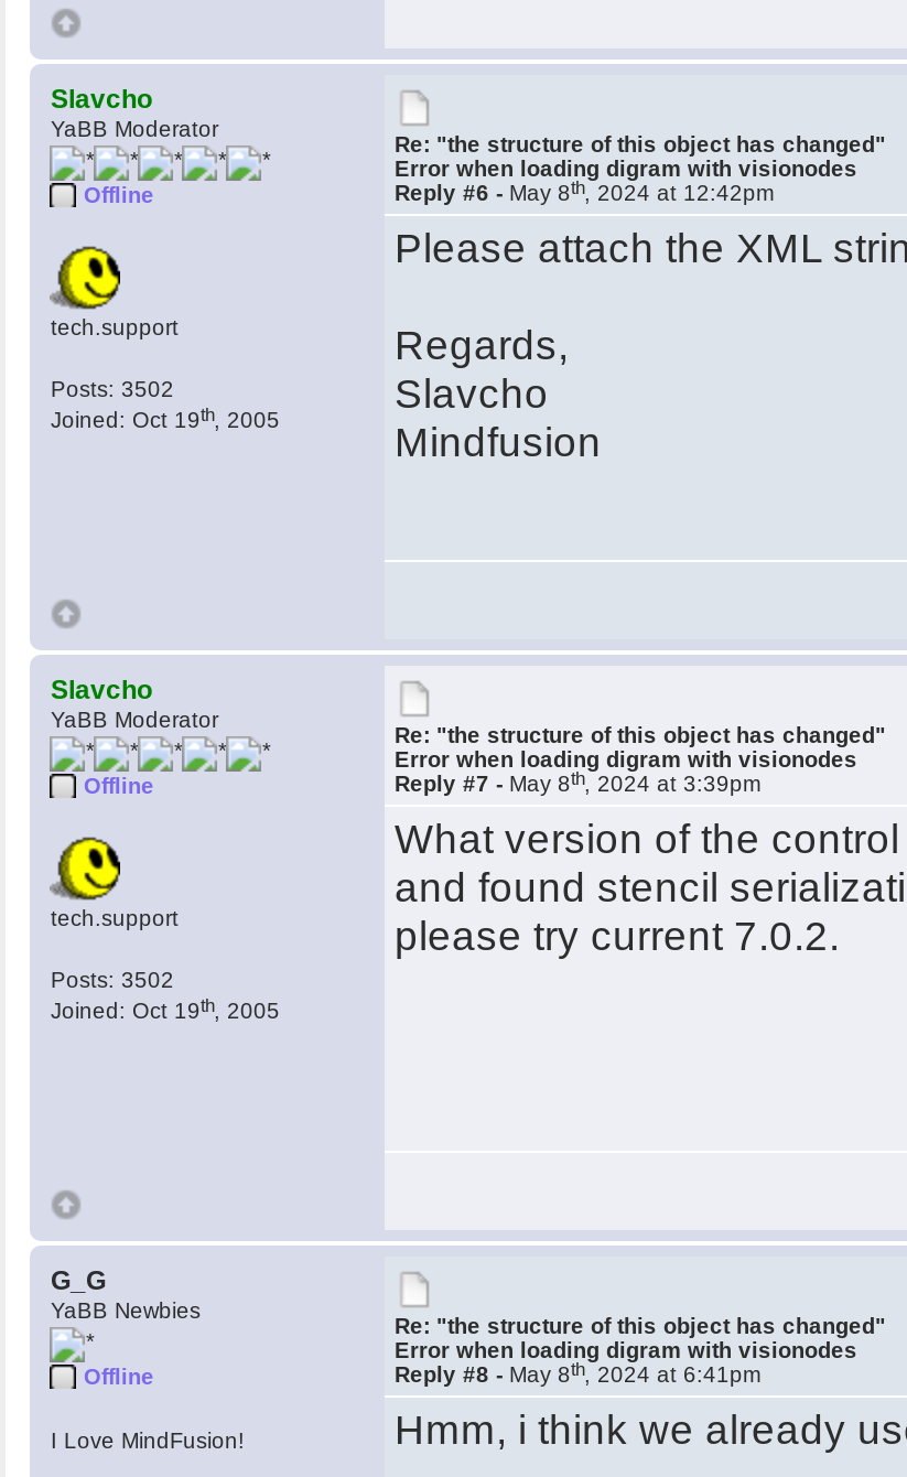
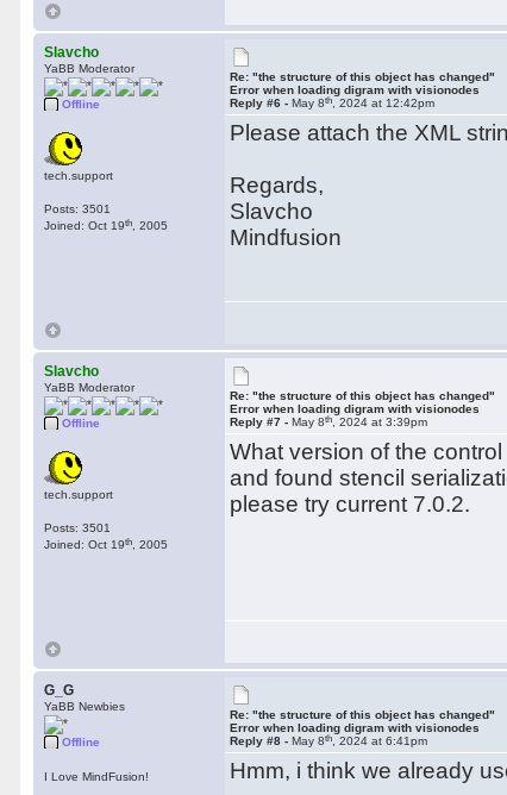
[51,377,174,401] Posts: 3502 -> [45,202,111,215] Posts: 3501
[51,968,174,992] Posts: 3502 -> [45,521,111,534] Posts: 3501

